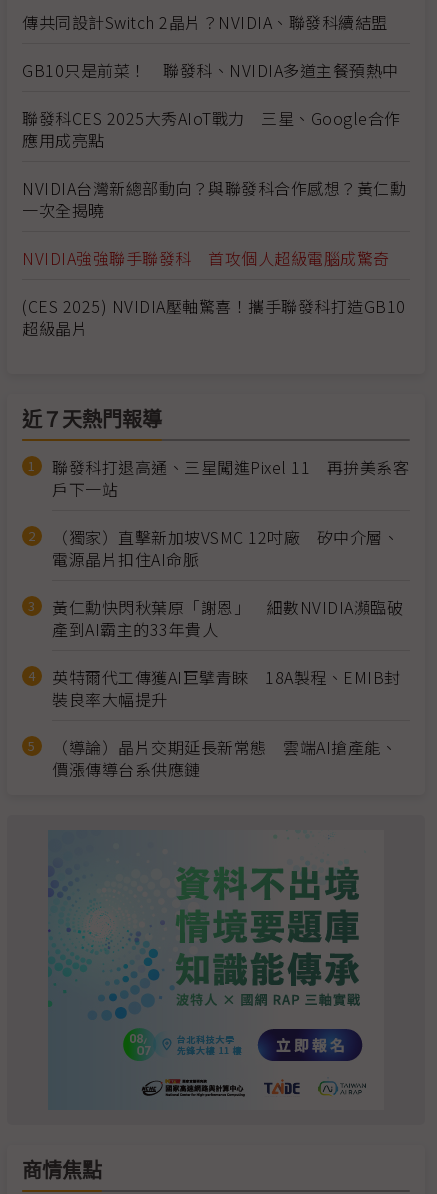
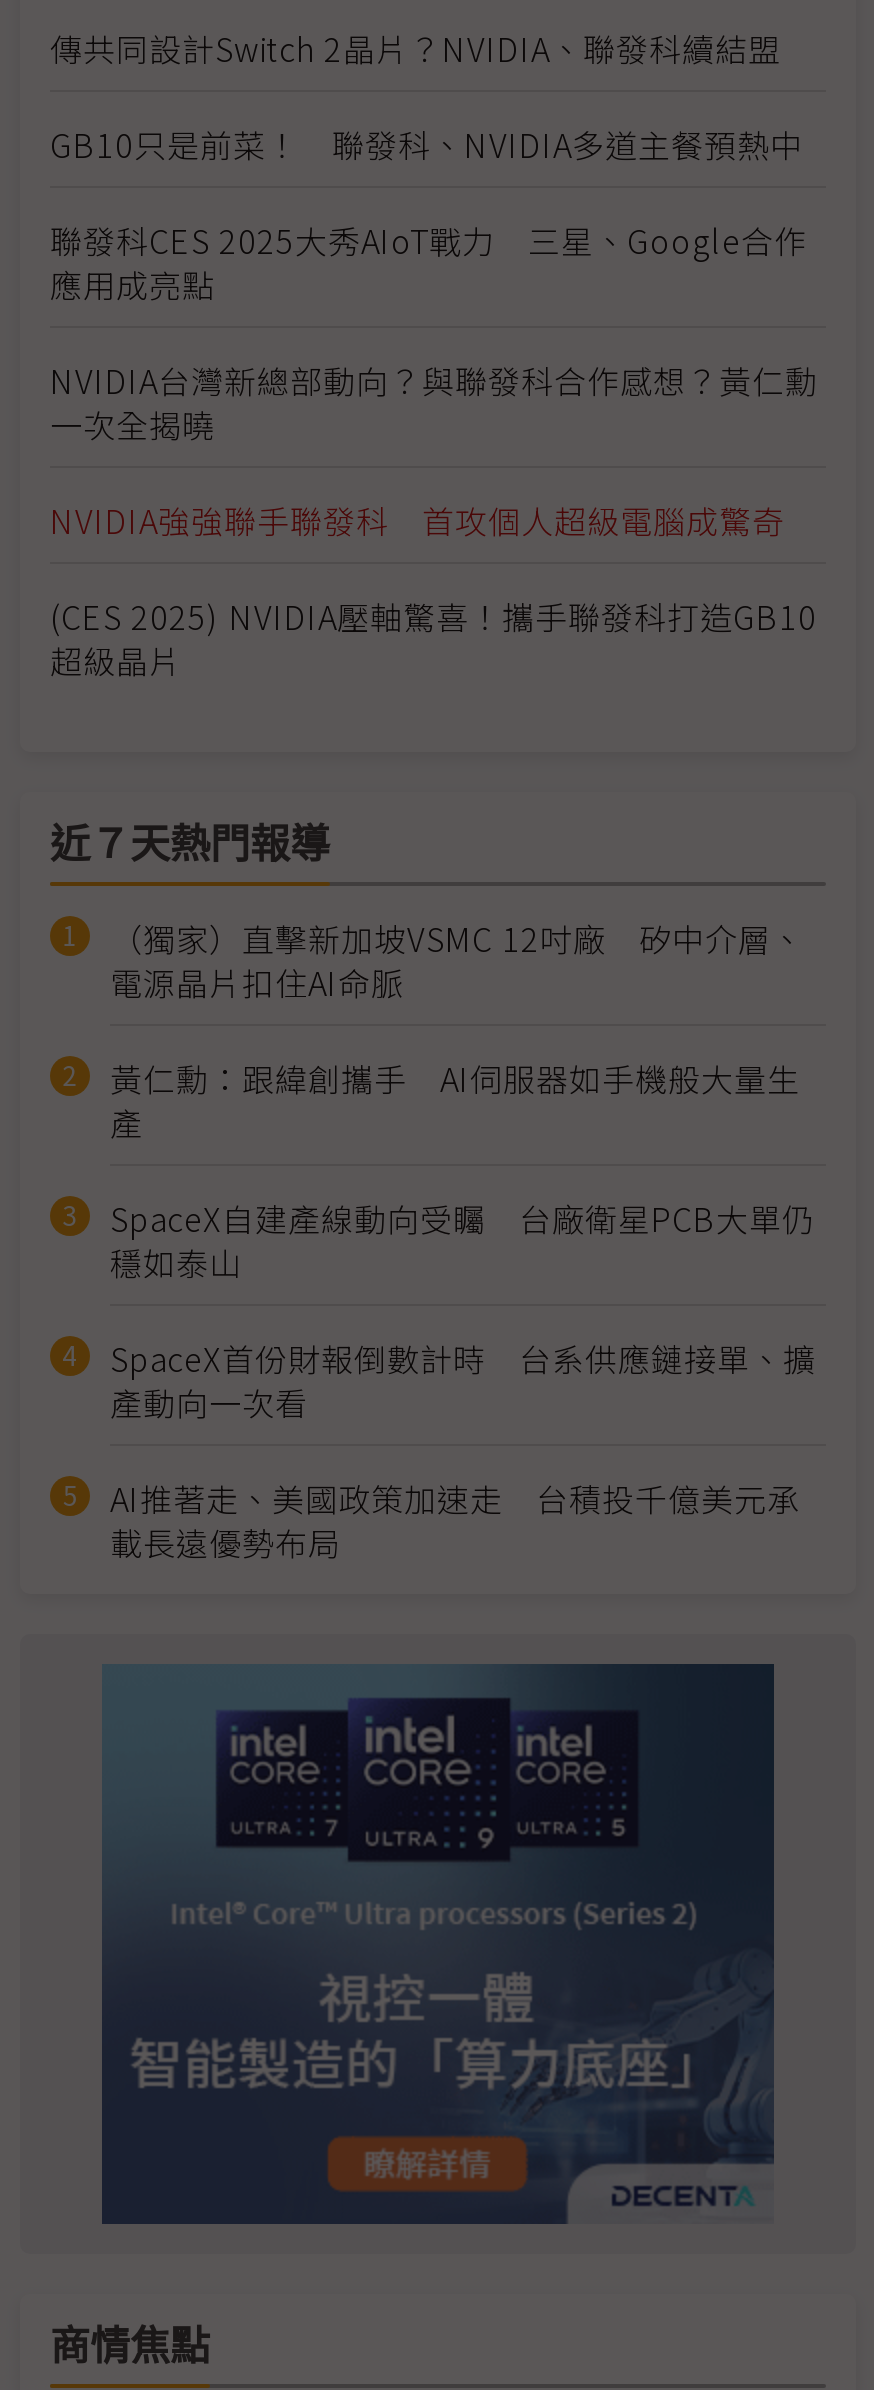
[52,455,409,501] 聯發科打退高通、三星闖進Pixel 11 再拚美系客 | 戶下一站 -> none
moved [52,525,399,571] -> [110,914,804,1006]: （獨家）直擊新加坡VSMC 12吋廠 矽中介層、 | 電源晶片扣住AI命脈
[52,595,403,781] 黃仁勳快閃秋葉原「謝恩」 細數NVIDIA瀕臨破 | 產到AI霸主的33年貴人 | 英特爾代工傳獲AI巨擘青睞 18A製程、EMIB封 | 裝良率大幅提升 | （導論）晶片交期延長新常態 雲端AI搶產能、 | 價漲傳導台系供應鏈 -> [110,1054,816,1566] 黃仁勳：跟緯創攜手 AI伺服器如手機般大量生 | 產 | SpaceX自建產線動向受矚 台廠衛星PCB大單仍 | 穩如泰山 | SpaceX首份財報倒數計時 台系供應鏈接單、擴 | 產動向一次看 | AI推著走、美國政策加速走 台積投千億美元承 | 載長遠優勢布局
[48,837,384,1110] [image] -> [100,1662,776,2226] [image]

